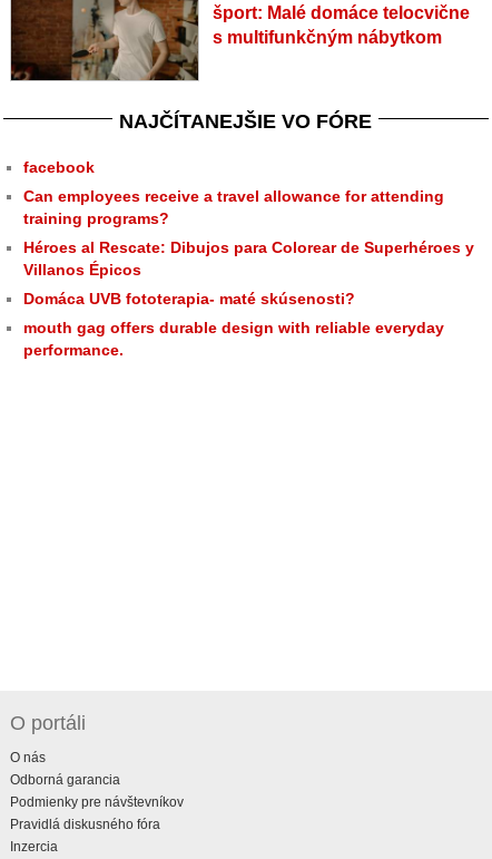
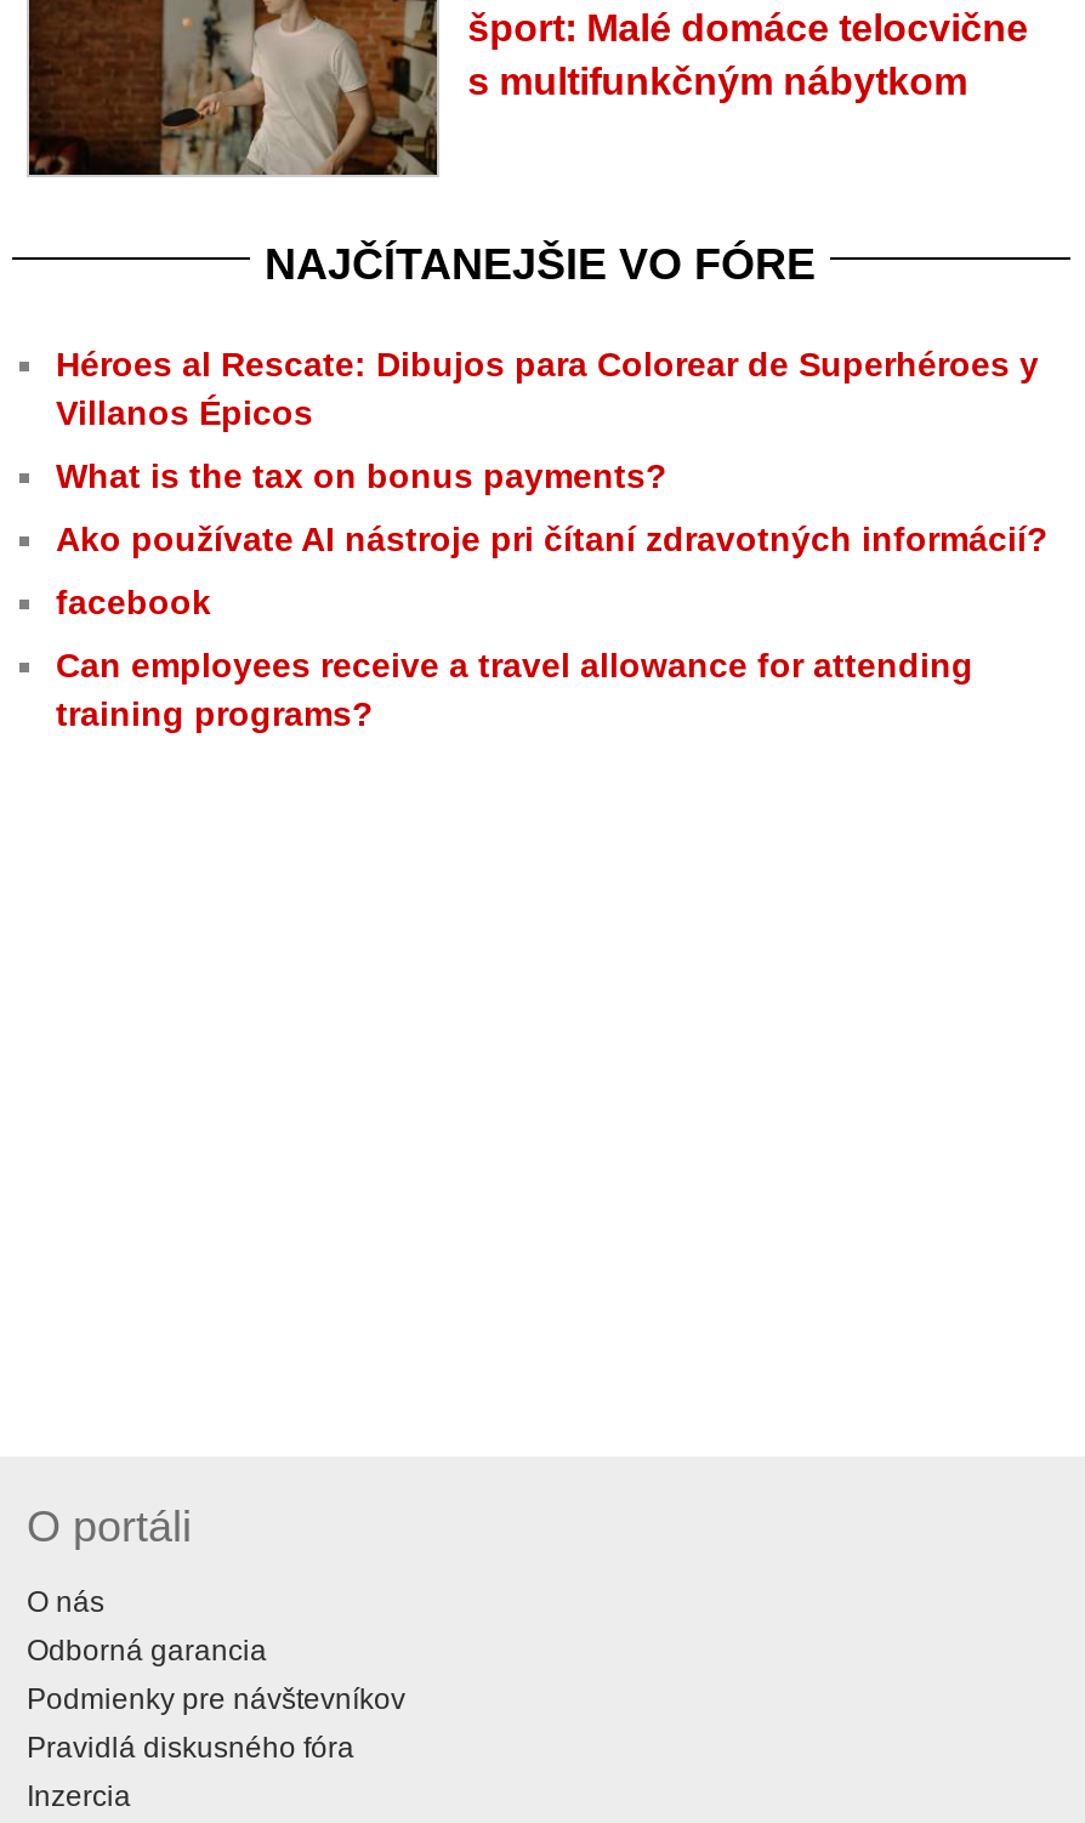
none -> [56,456,1049,558] What is the tax on bonus payments? | Ako používate AI nástroje pri čítaní zdravotných informácií?
moved [23,158,444,227] -> [56,582,973,733]: facebook | Can employees receive a travel allowance for attending | training programs?
moved [23,238,474,278] -> [56,344,1039,432]: Héroes al Rescate: Dibujos para Colorear de Superhéroes y | Villanos Épicos
[23,290,444,359] Domáca UVB fototerapia- maté skúsenosti? | mouth gag offers durable design with reliable everyday | performance. -> none

